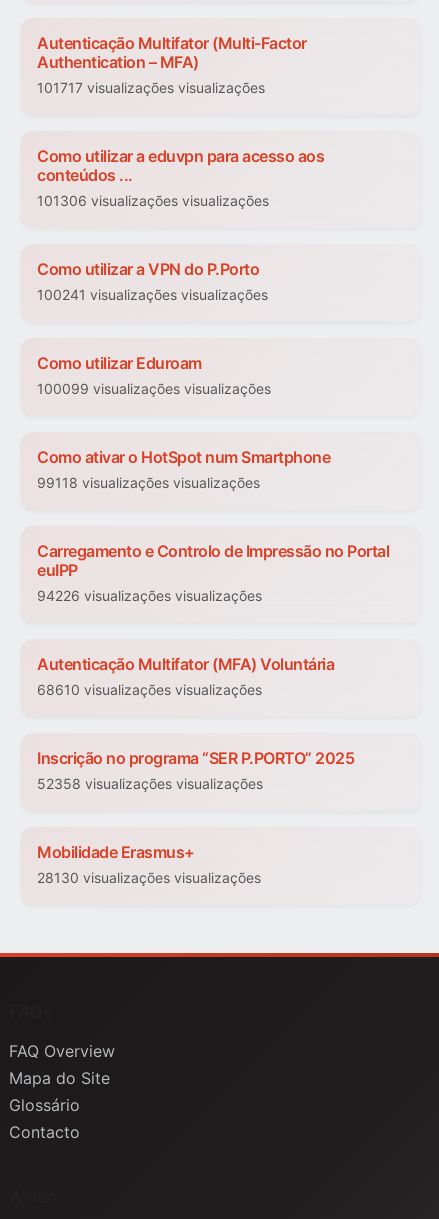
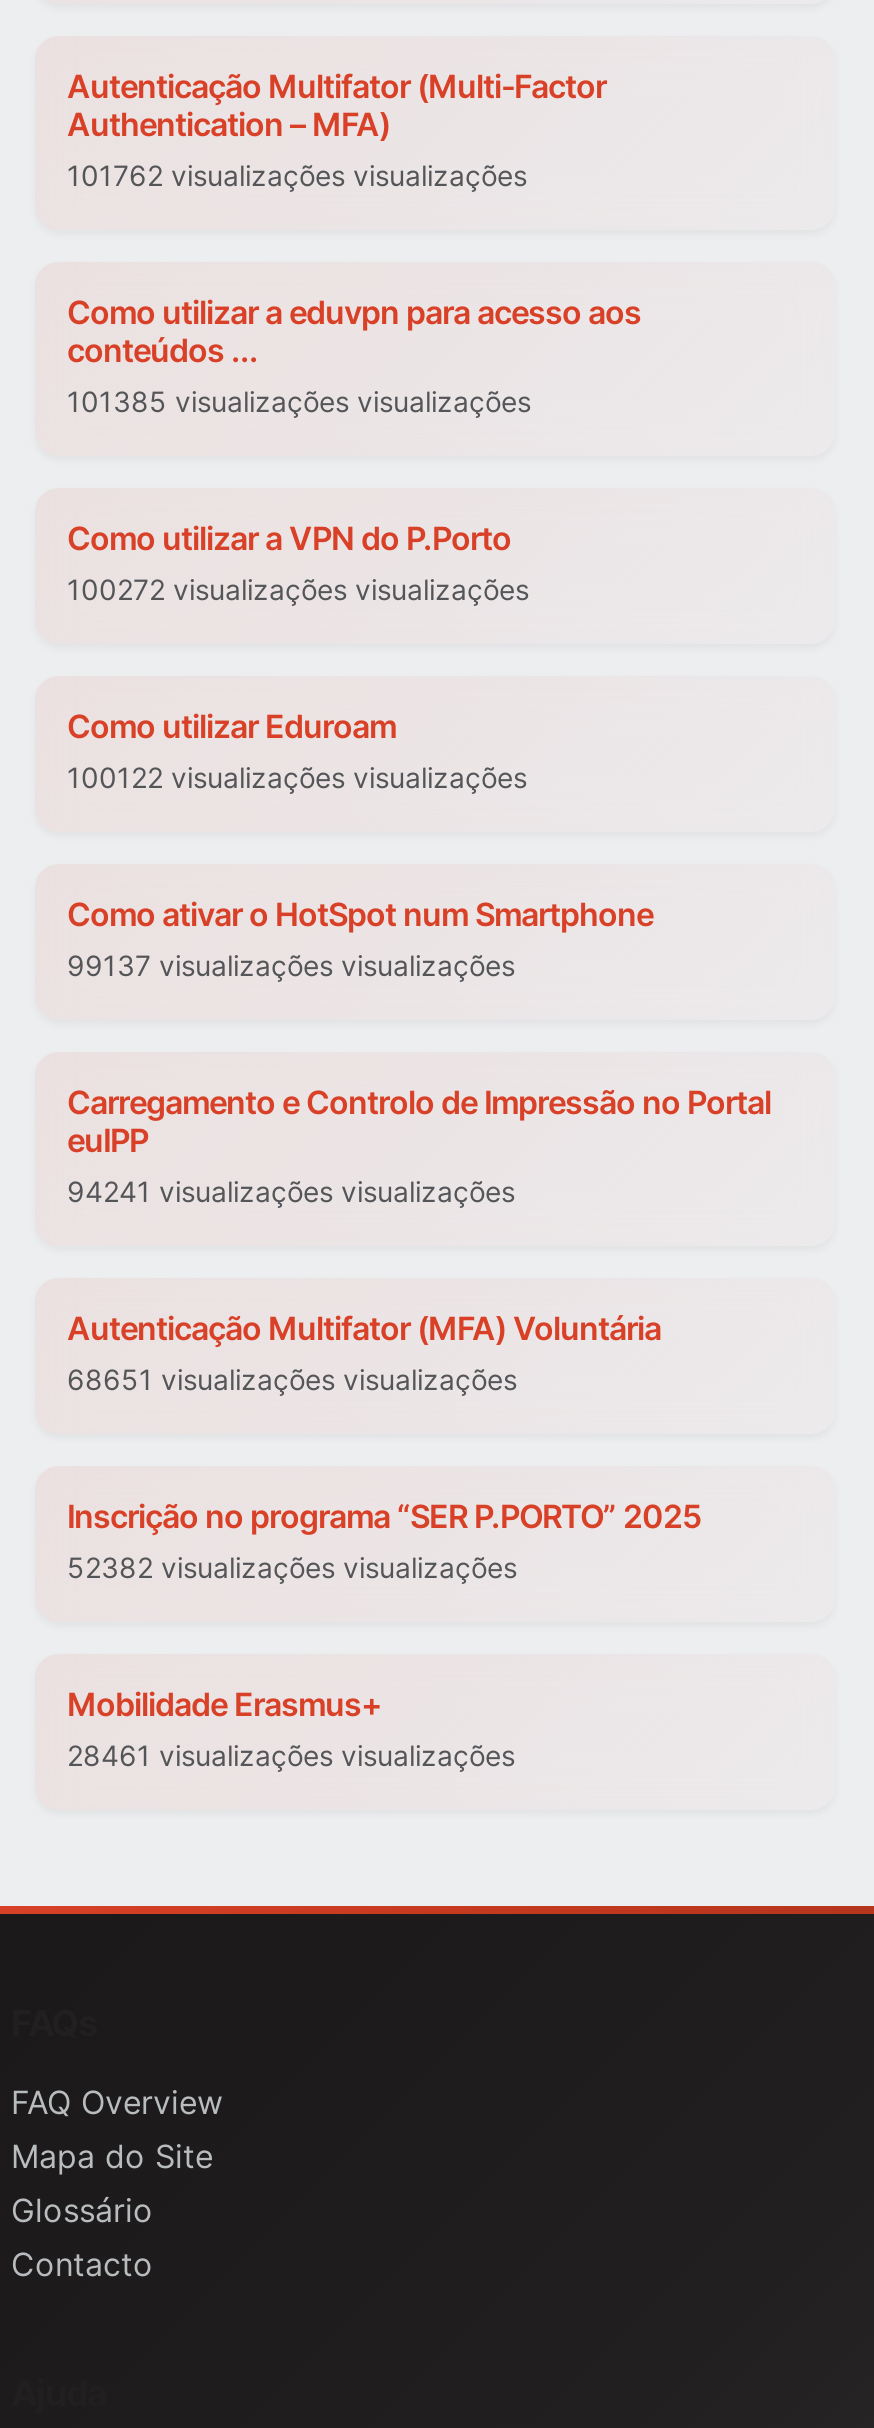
[37,79,265,96] 101717 visualizações visualizações -> [67,159,527,193] 101762 visualizações visualizações
[37,192,269,209] 101306 visualizações visualizações -> [67,385,531,419] 101385 visualizações visualizações
[37,286,268,303] 100241 visualizações visualizações -> [67,573,529,607] 100272 visualizações visualizações
[37,380,271,397] 100099 visualizações visualizações -> [67,761,527,795] 100122 visualizações visualizações
[37,474,260,491] 99118 visualizações visualizações -> [67,949,515,983] 99137 visualizações visualizações
[37,587,262,604] 94226 visualizações visualizações -> [67,1175,515,1209] 94241 visualizações visualizações
[37,681,262,698] 68610 visualizações visualizações -> [67,1363,517,1397] 68651 visualizações visualizações
[37,775,263,792] 52358 visualizações visualizações -> [67,1551,517,1585] 52382 visualizações visualizações
[37,869,261,886] 28130 visualizações visualizações -> [67,1739,515,1773] 28461 visualizações visualizações

